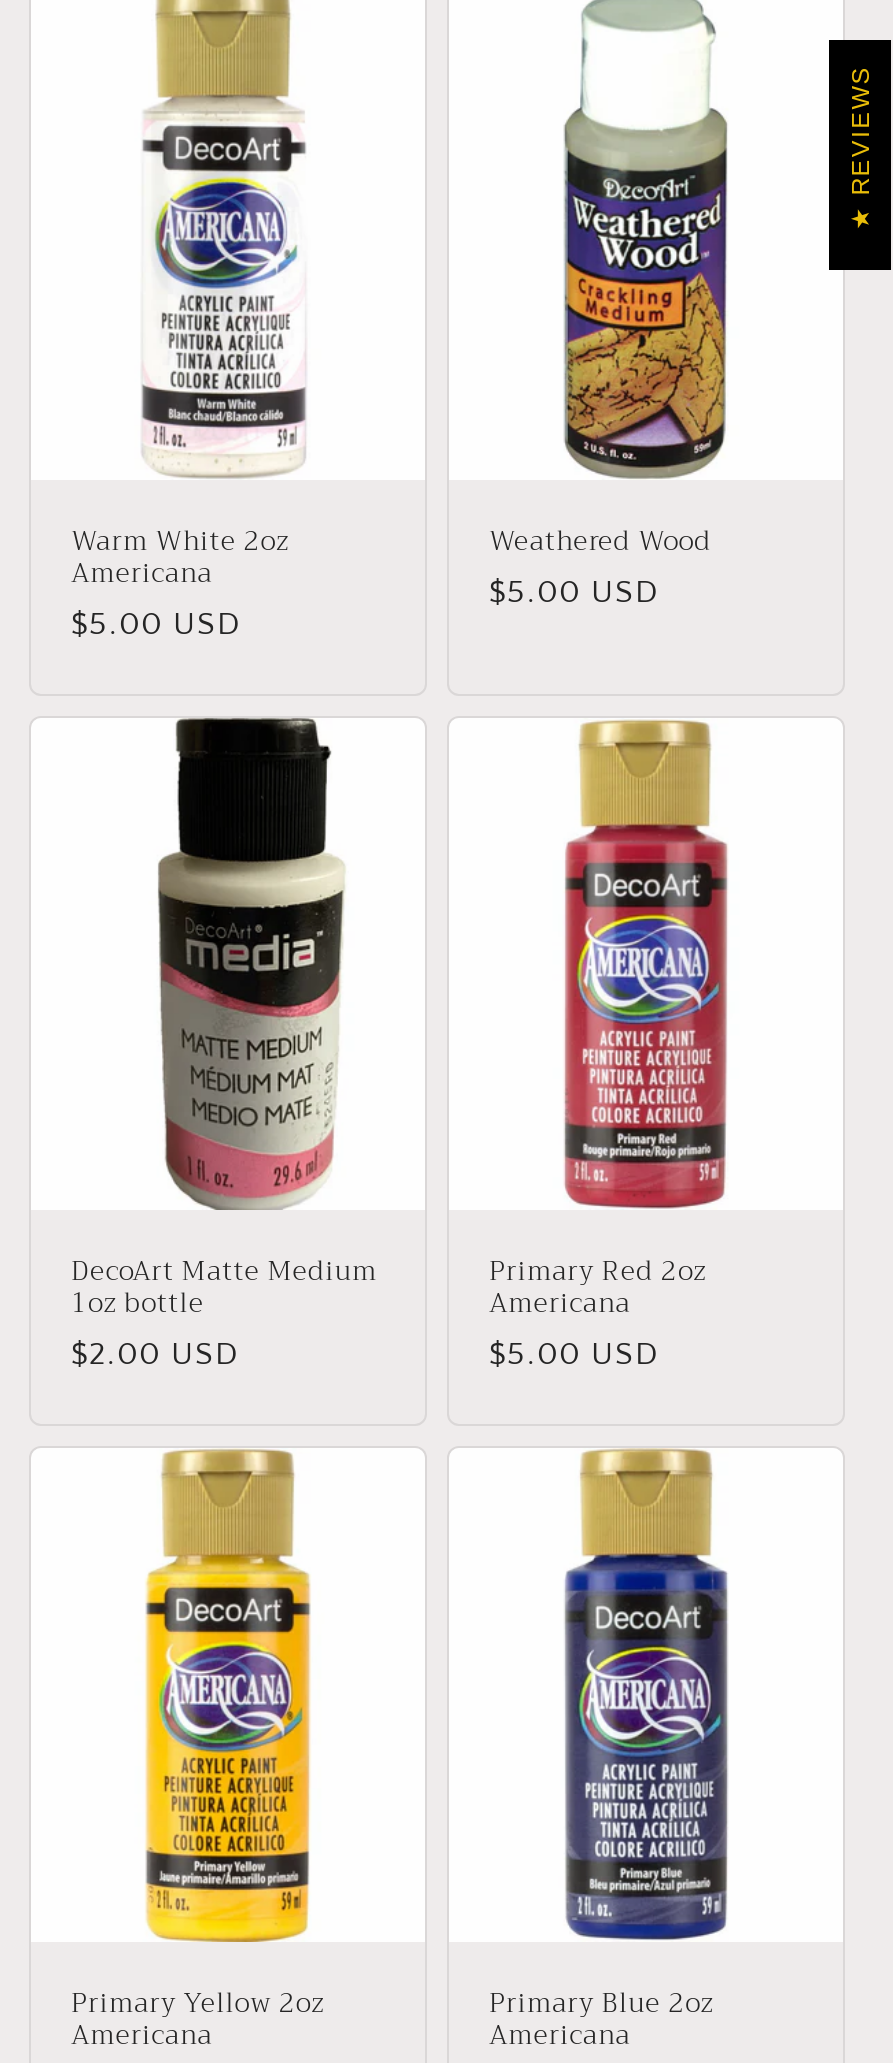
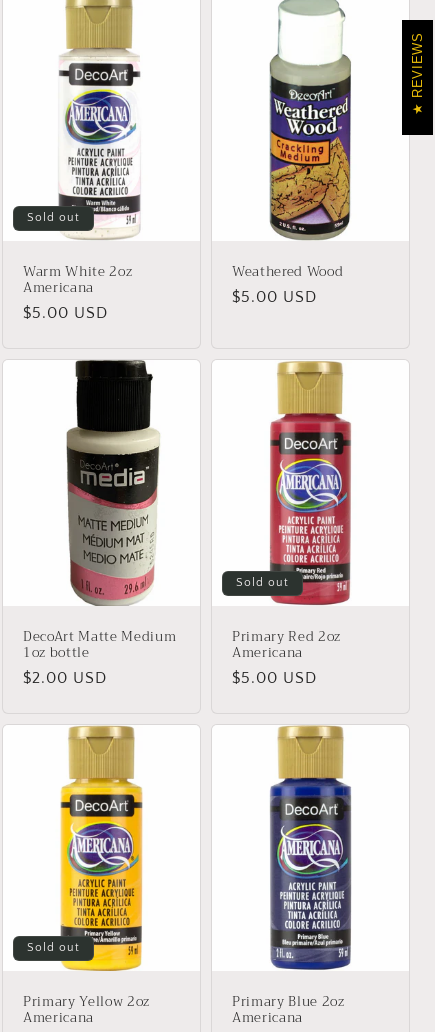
none -> [27,210,80,223] Sold out
none -> [236,576,289,589] Sold out
none -> [27,941,80,954] Sold out

